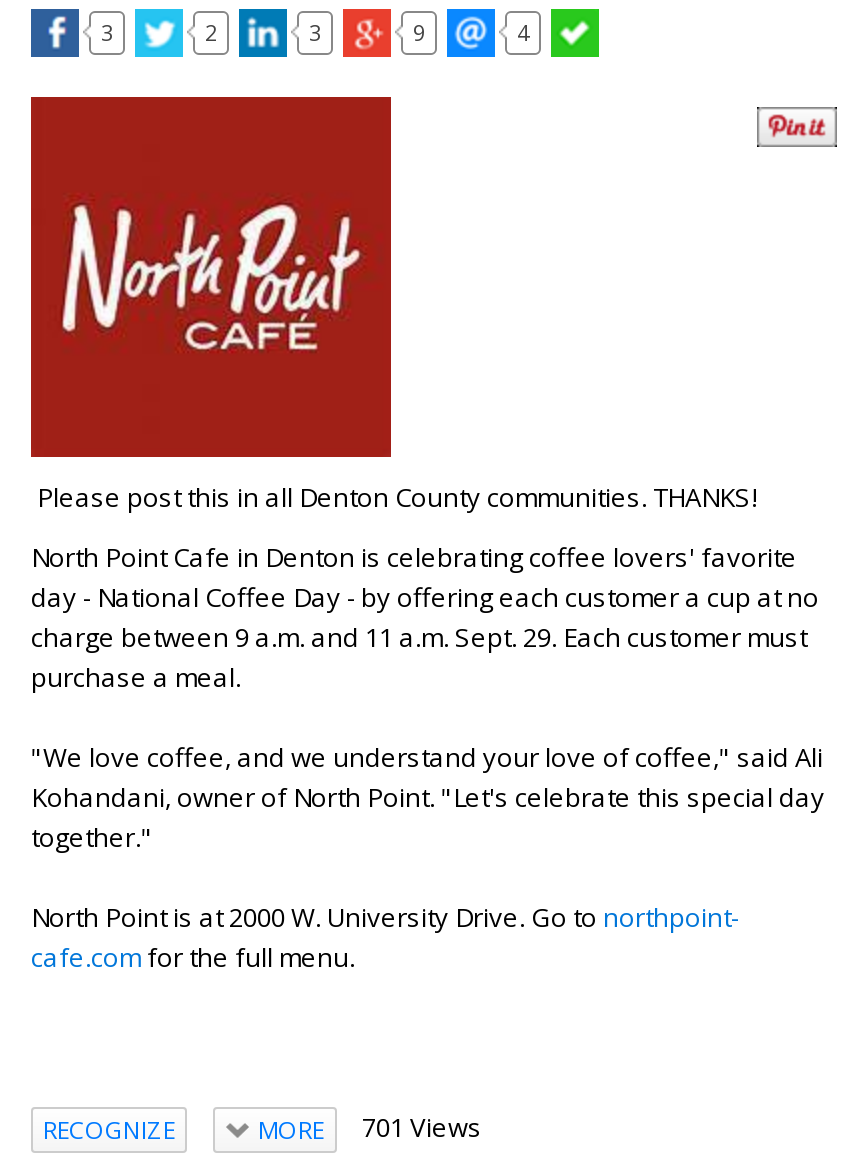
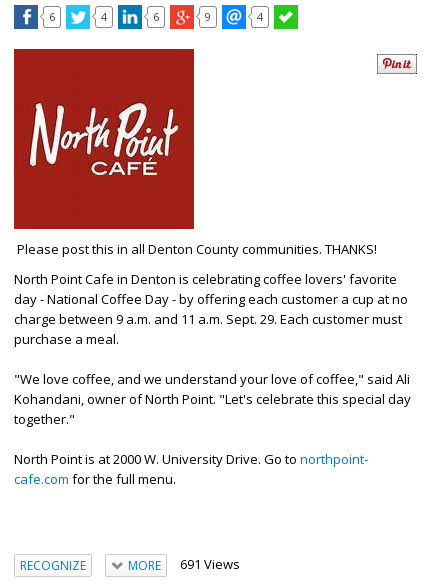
[101,16,113,46] 3 -> [49,8,55,23] 6
[205,16,217,46] 2 -> [101,8,107,23] 4
[309,16,321,46] 3 -> [153,8,159,23] 6
[258,1109,482,1147] MORE 701 Views -> [127,555,239,574] MORE 691 Views

